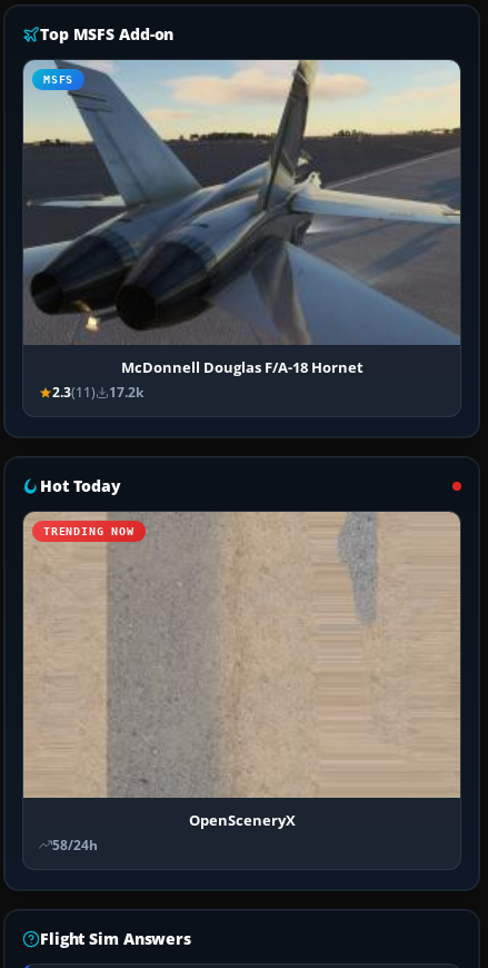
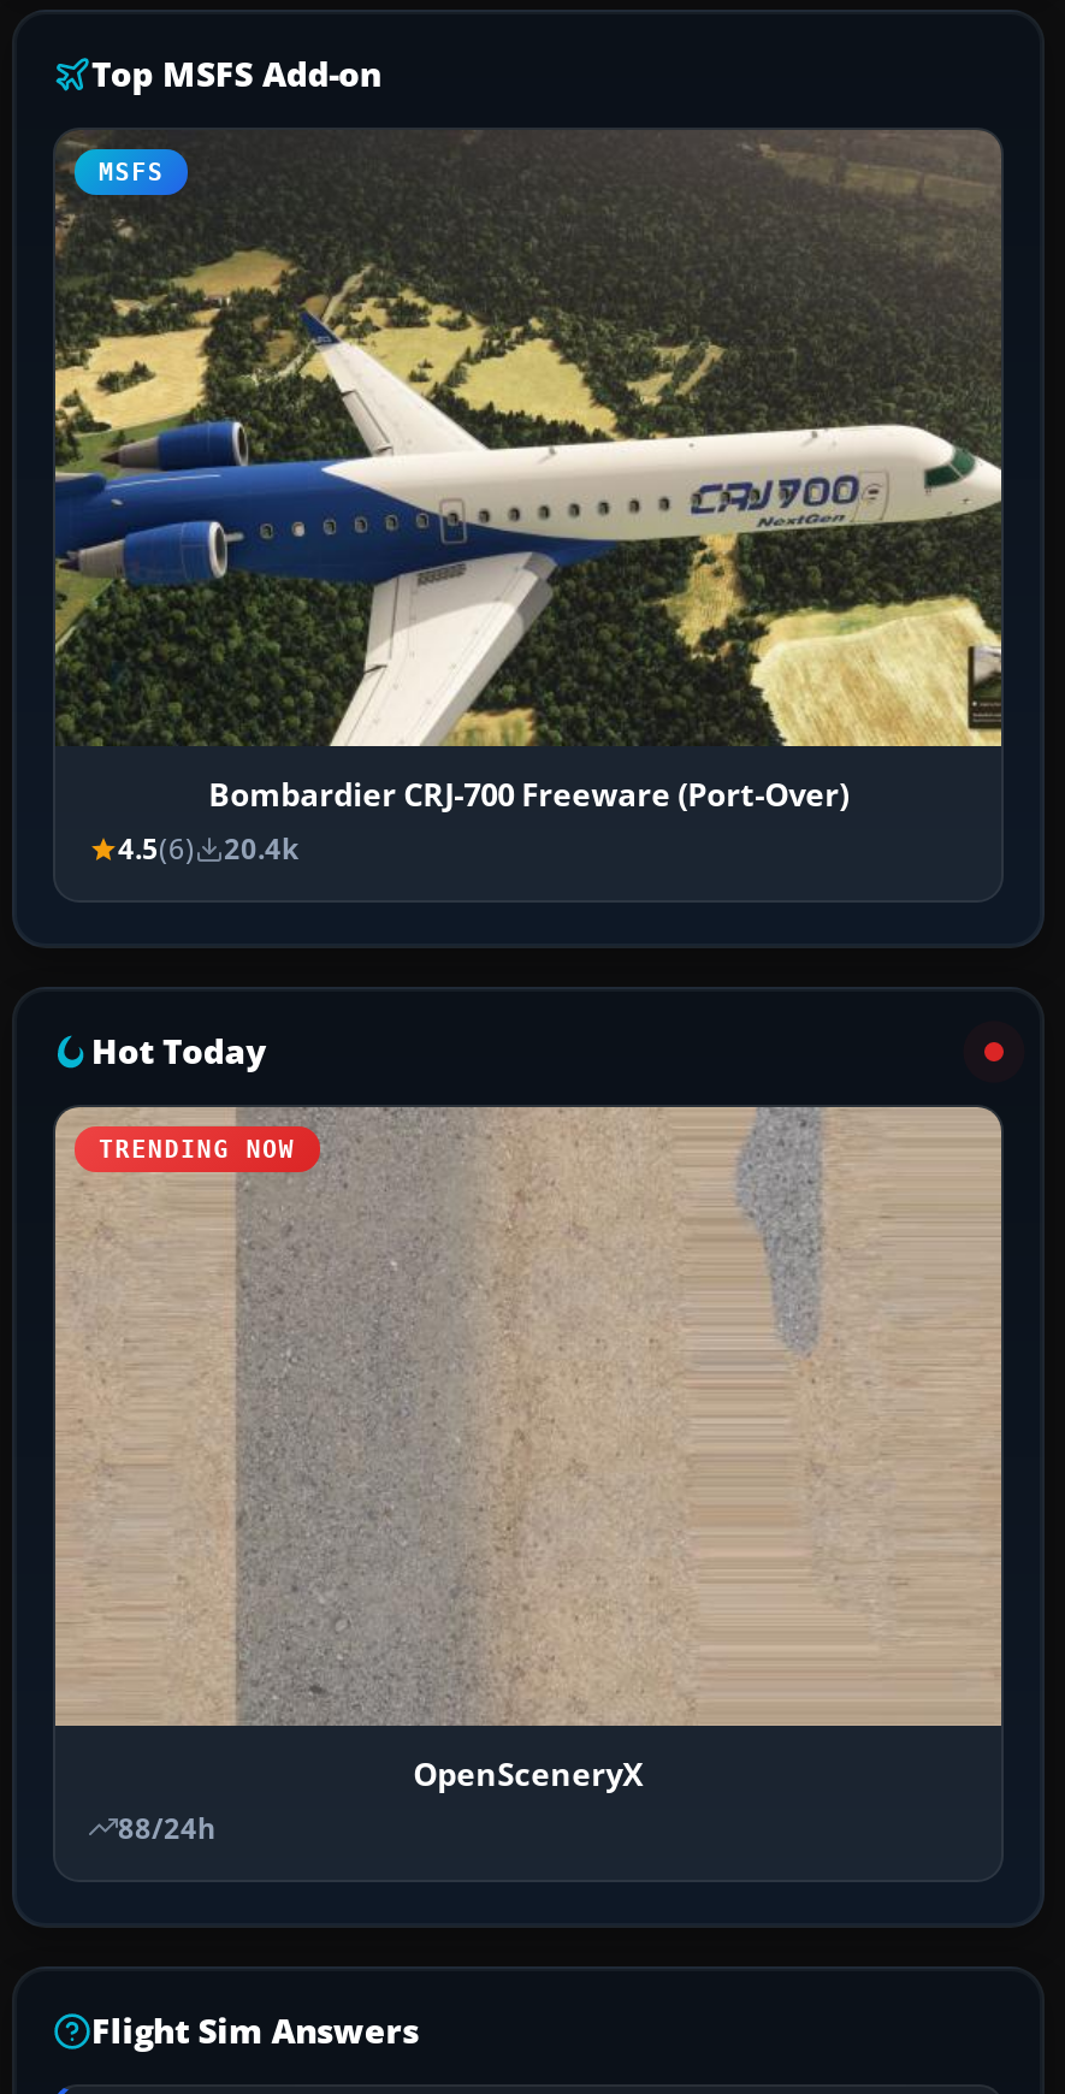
[22,59,461,401] [image] | McDonnell Douglas F/A-18 Hornet | 2.3(11) | 17.2k -> [53,130,1004,867] [image] | Bombardier CRJ-700 Freeware (Port-Over) | 4.5(6) | 20.4k
[52,836,98,853] 58/24h -> [118,1809,217,1845] 88/24h

